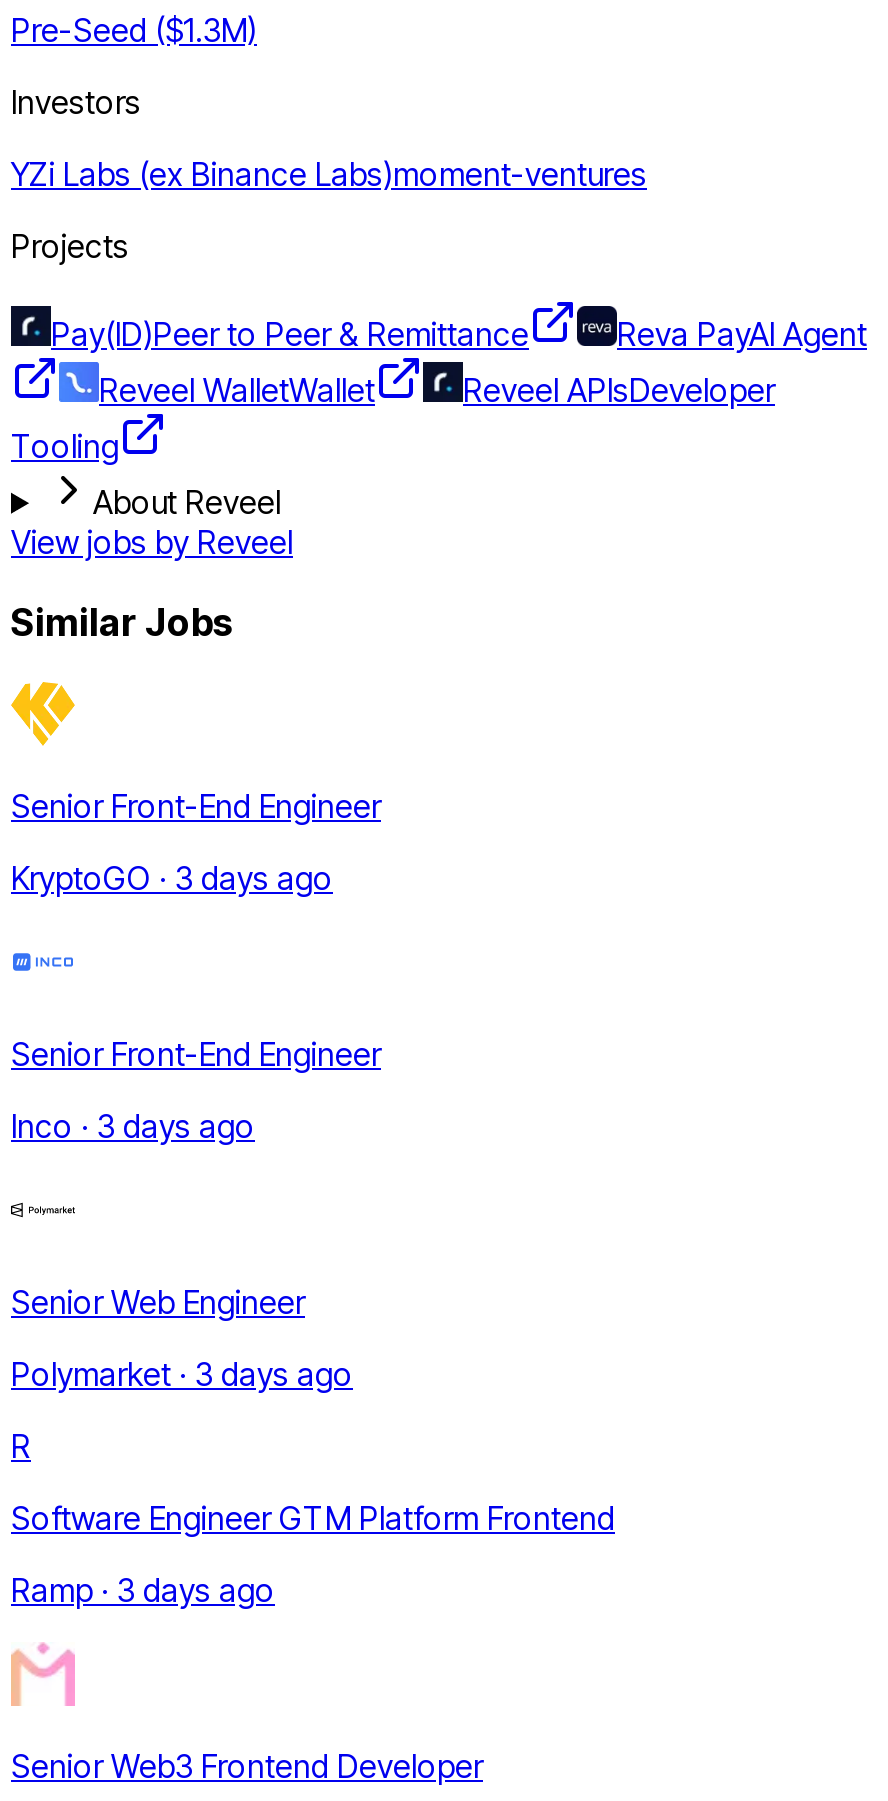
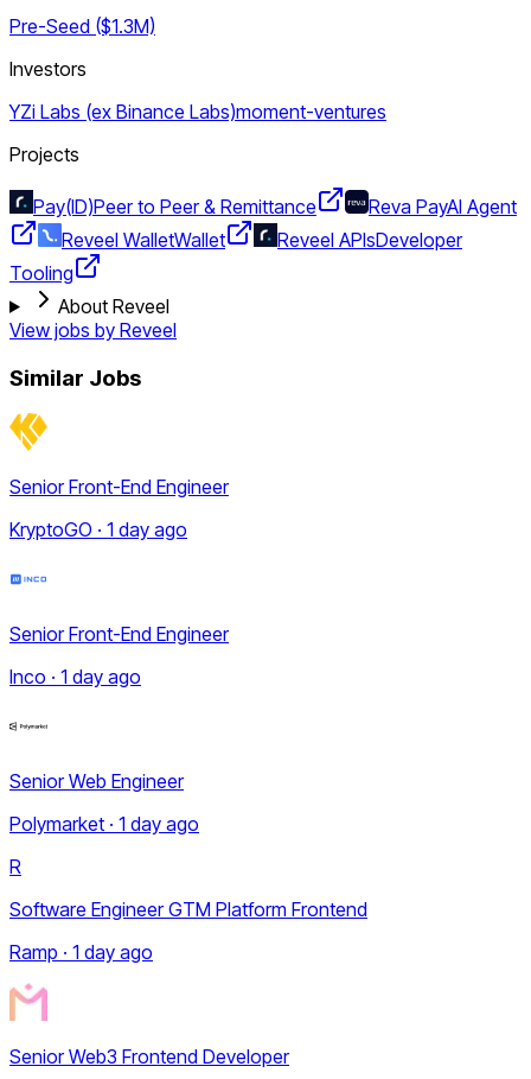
[11,859,333,899] KryptoGO · 3 days ago -> [9,518,187,542] KryptoGO · 1 day ago
[11,1107,255,1147] Inco · 3 days ago -> [9,665,141,689] Inco · 1 day ago
[11,1355,353,1395] Polymarket · 3 days ago -> [9,812,199,836] Polymarket · 1 day ago
[11,1571,275,1611] Ramp · 3 days ago -> [9,940,153,964] Ramp · 1 day ago

